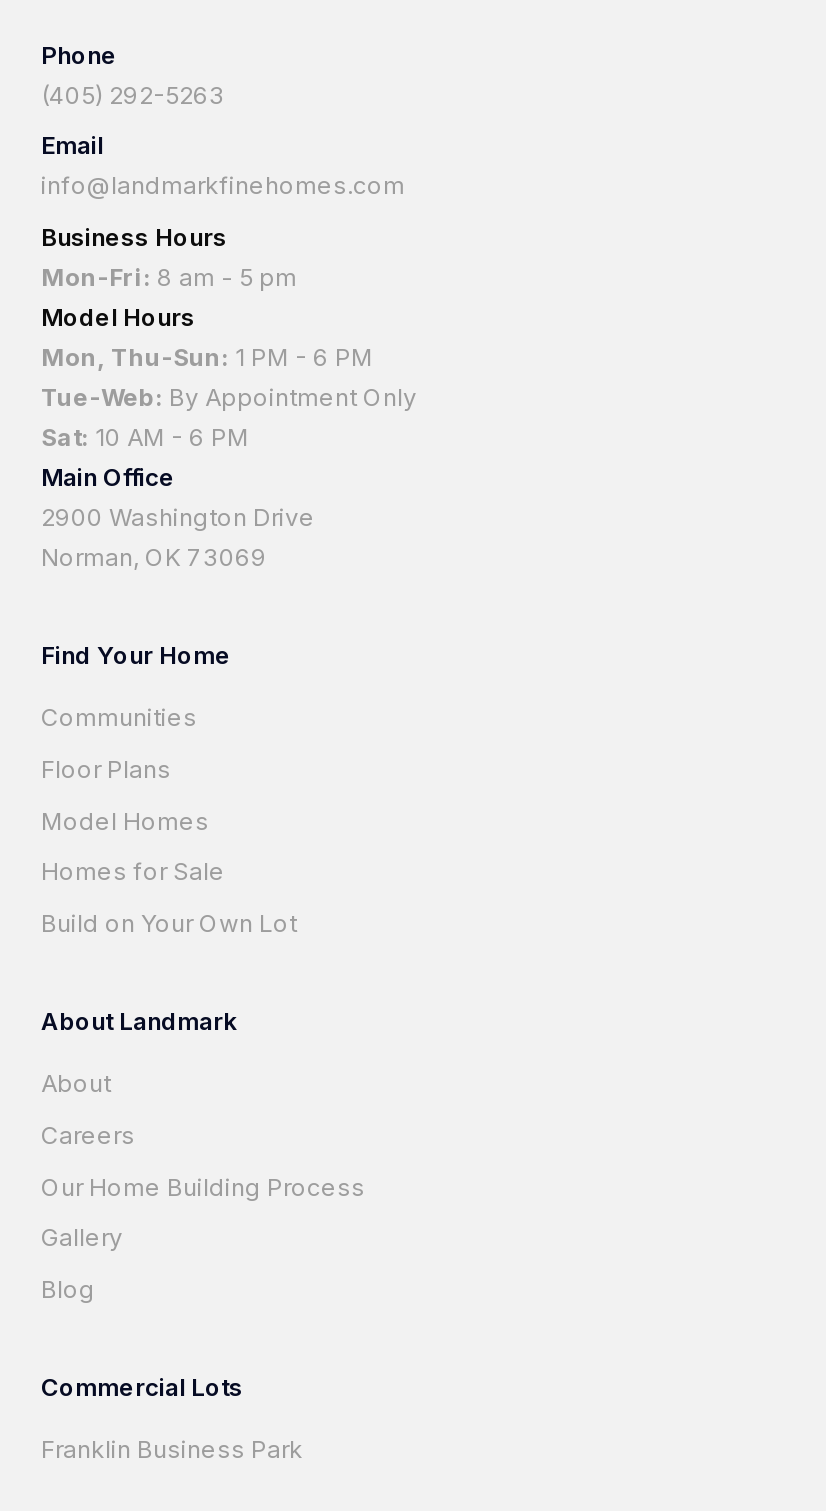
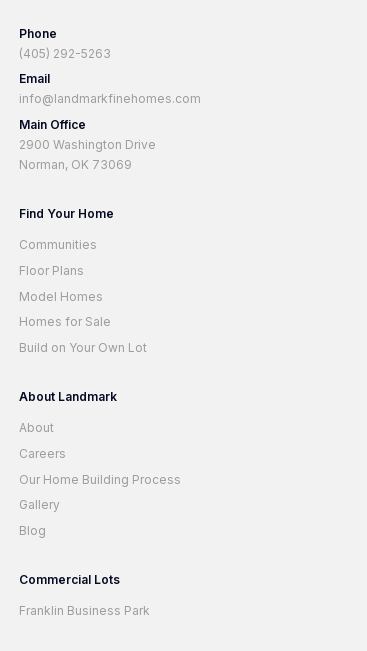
[41,221,417,451] Business Hours | Mon-Fri: 8 am - 5 pm | Model Hours | Mon, Thu-Sun: 1 PM - 6 PM | Tue-Web: By Appointment Only | Sat: 10 AM - 6 PM -> none

